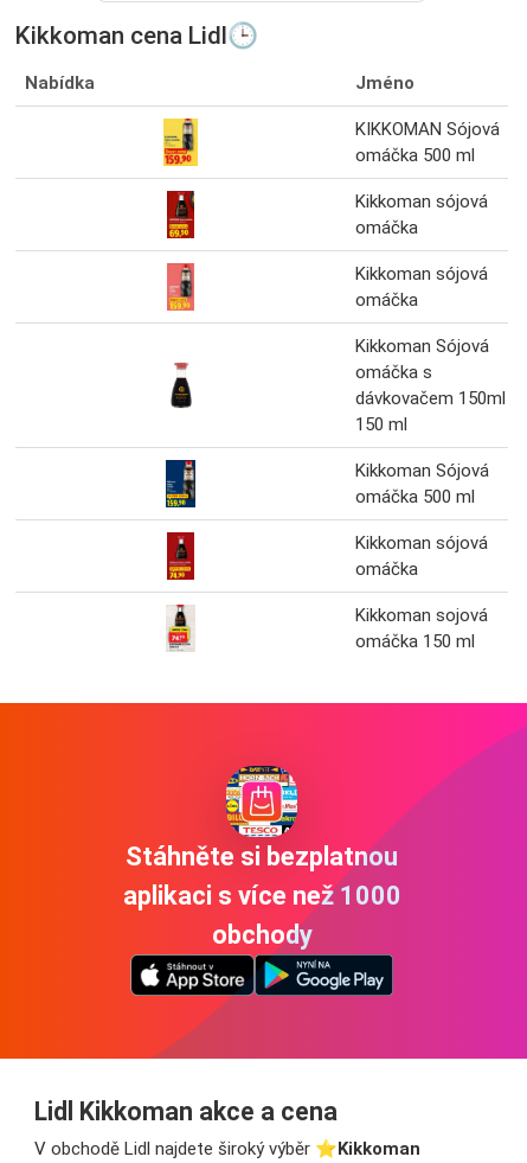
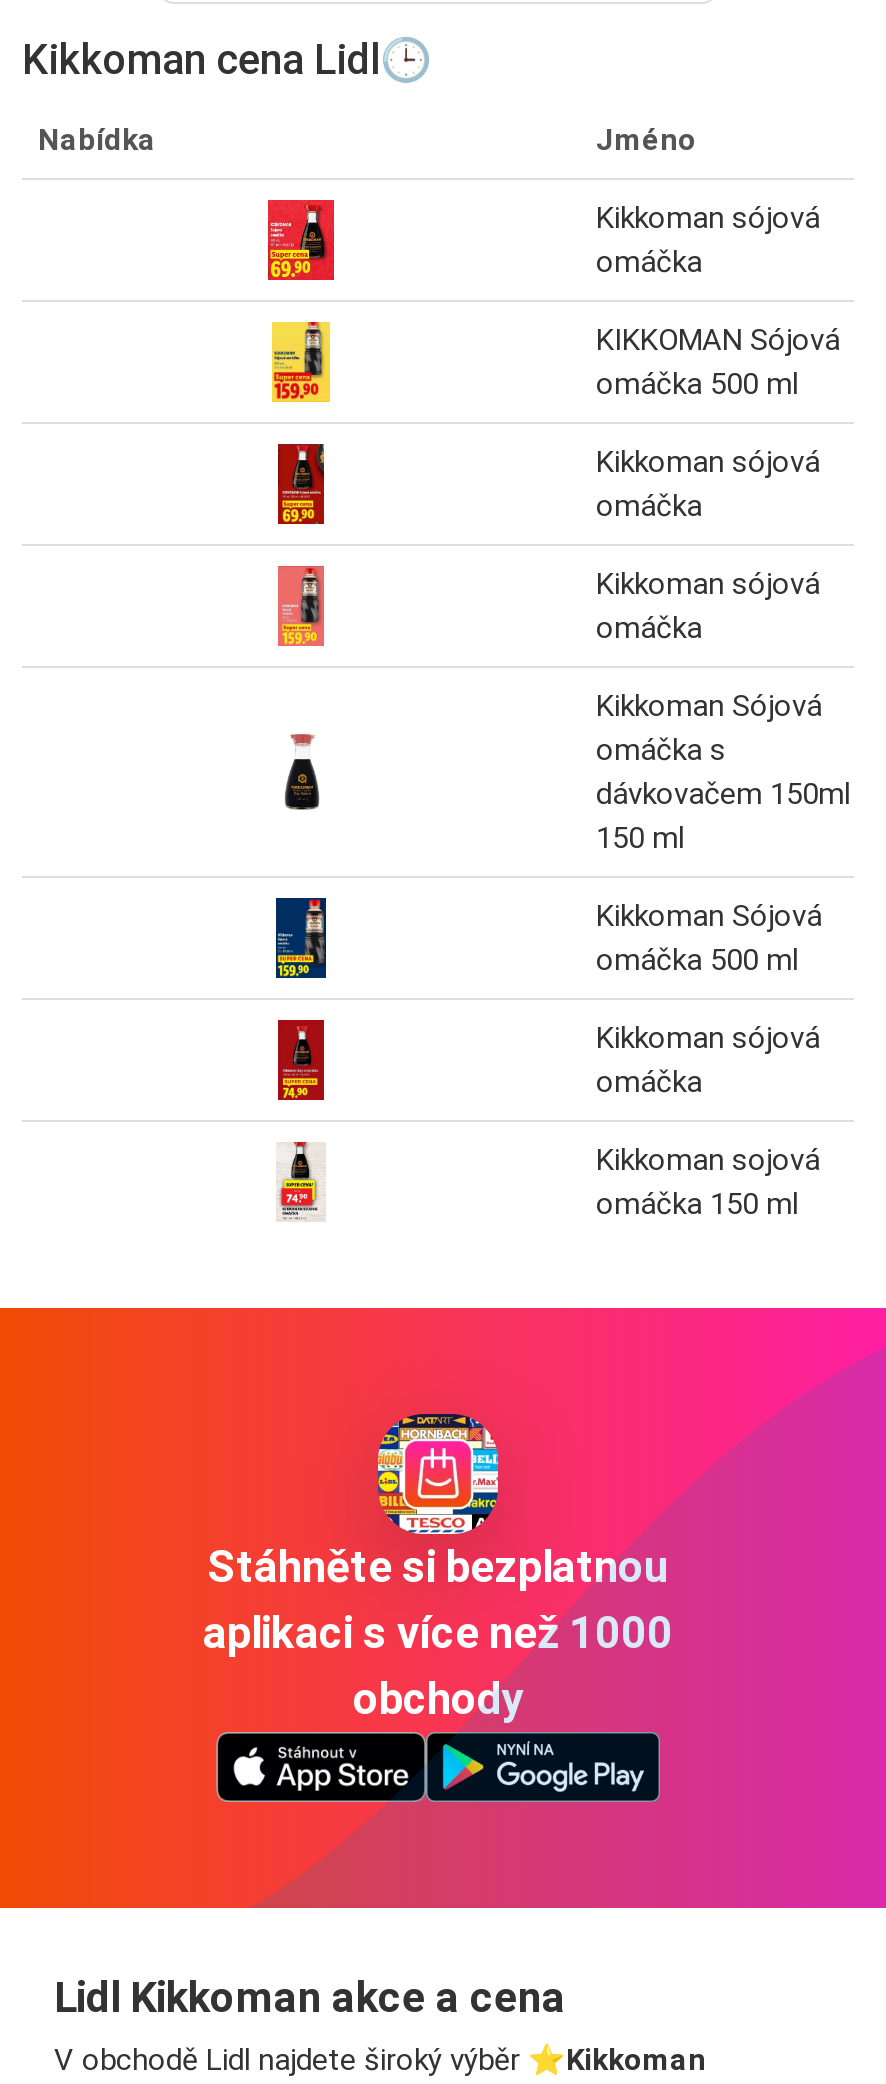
none -> [266,198,336,282] [image]
none -> [596,200,820,280] Kikkoman sójová | omáčka

